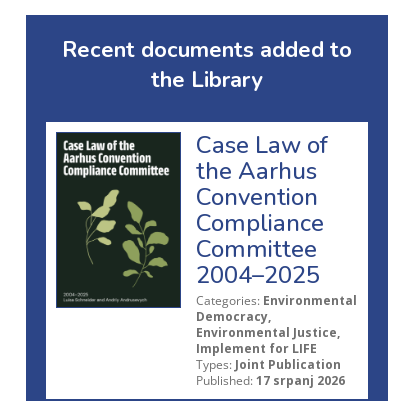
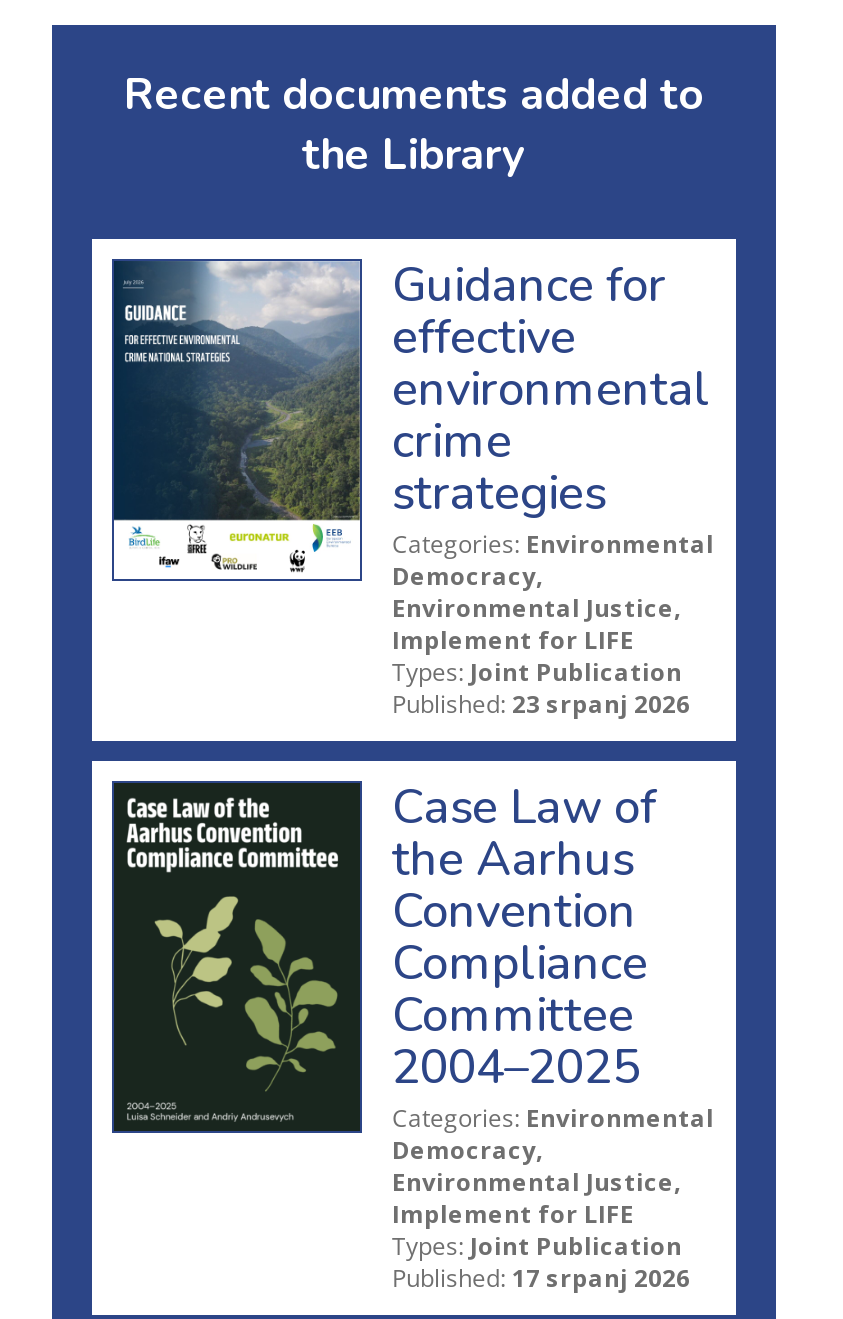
none -> [112,253,714,721] [image] | Guidance for | effective | environmental | crime | strategies | Categories: Environmental | Democracy, | Environmental Justice, | Implement for LIFE | Types: Joint Publication | Published: 23 srpanj 2026

